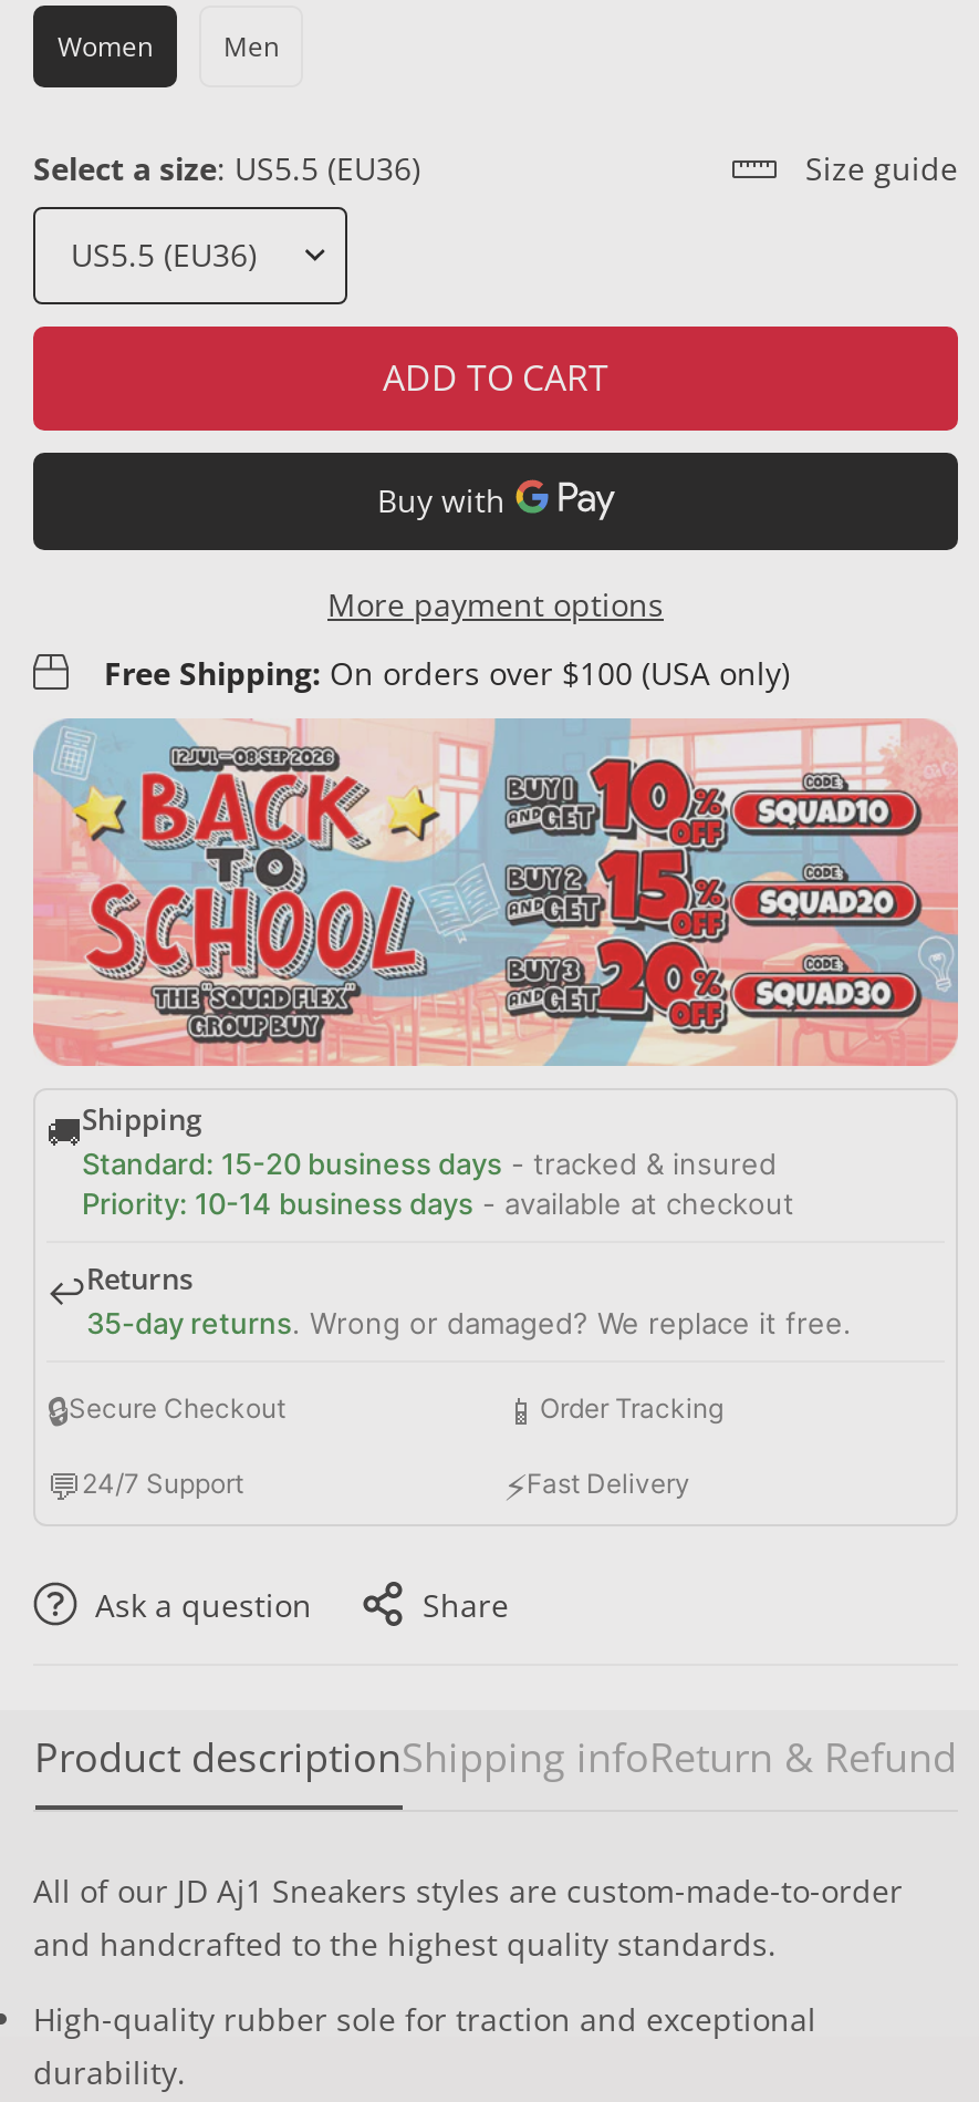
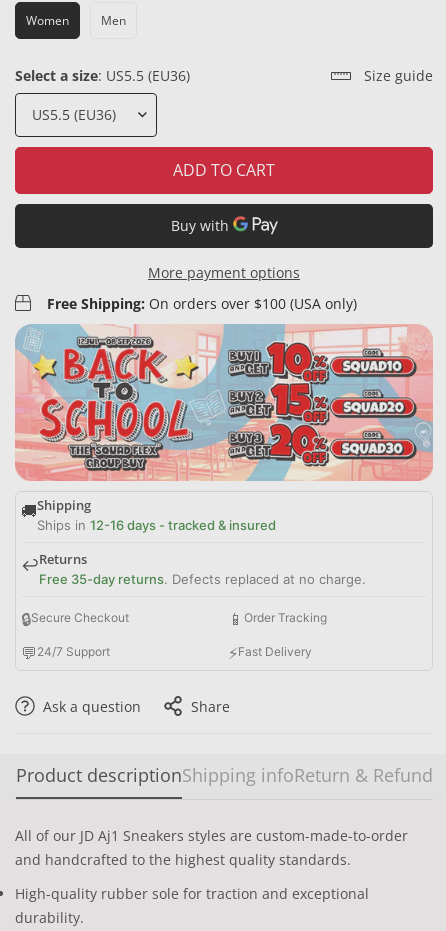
[82,1145,794,1220] Standard: 15-20 business days - tracked & insured | Priority: 10-14 business days - available at checkout -> [37,517,276,533] Ships in 12-16 days - tracked & insured
[86,1304,852,1340] 35-day returns. Wrong or damaged? We replace it free. -> [39,571,366,587] Free 35-day returns. Defects replaced at no charge.

